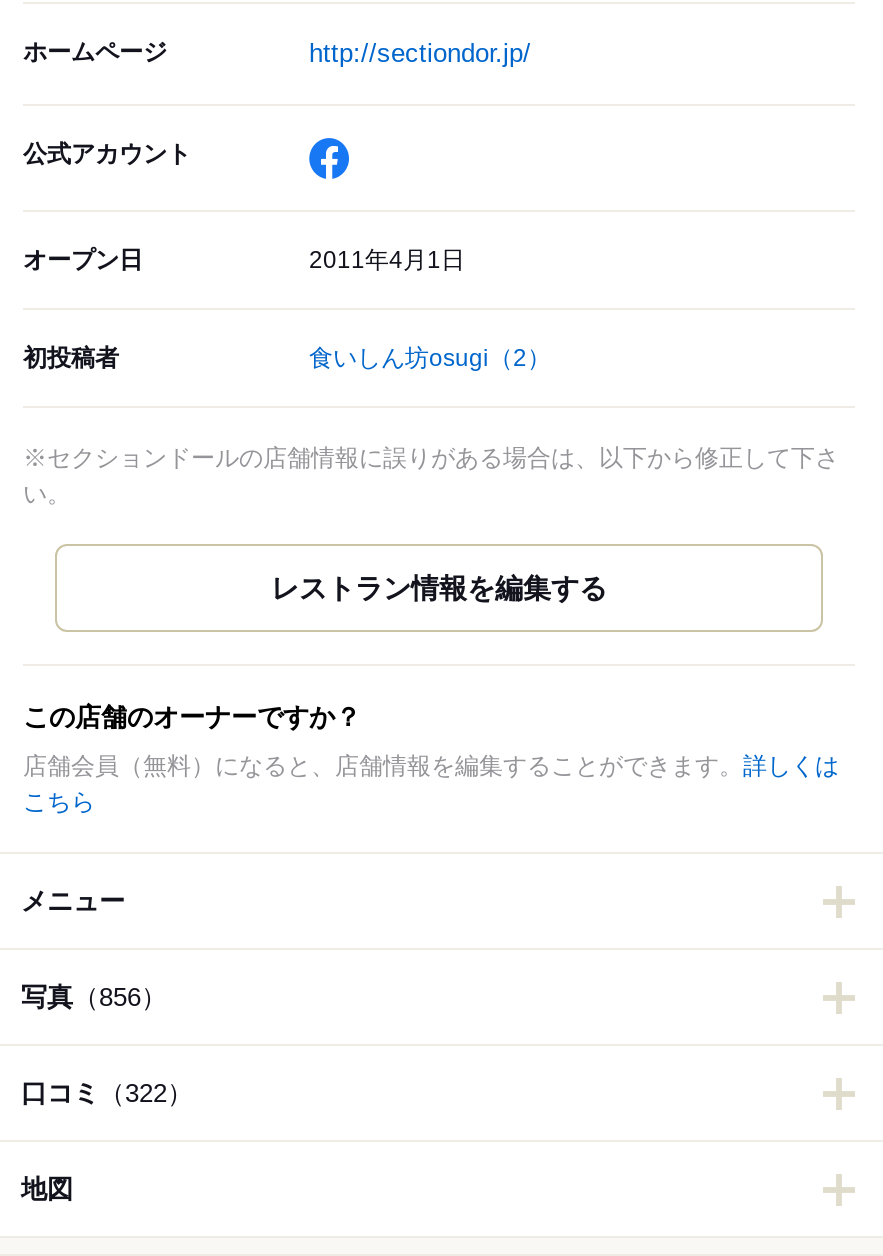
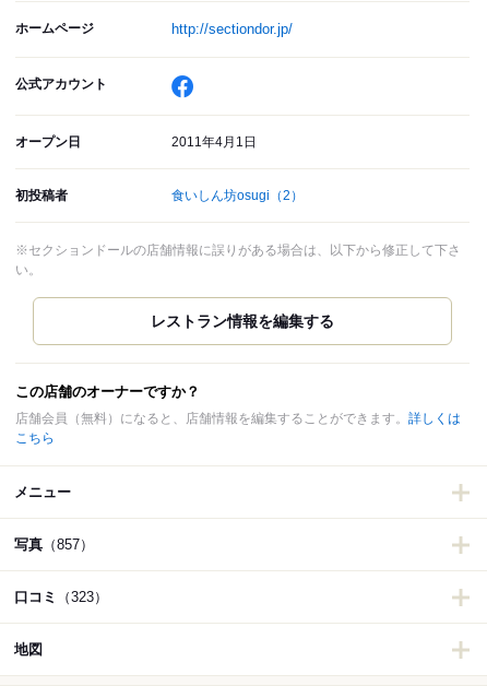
[21,983,167,1013] 写真（856） -> [14,537,94,553] 写真（857）
[21,1079,193,1109] 口コミ（322） -> [14,589,108,605] 口コミ（323）

